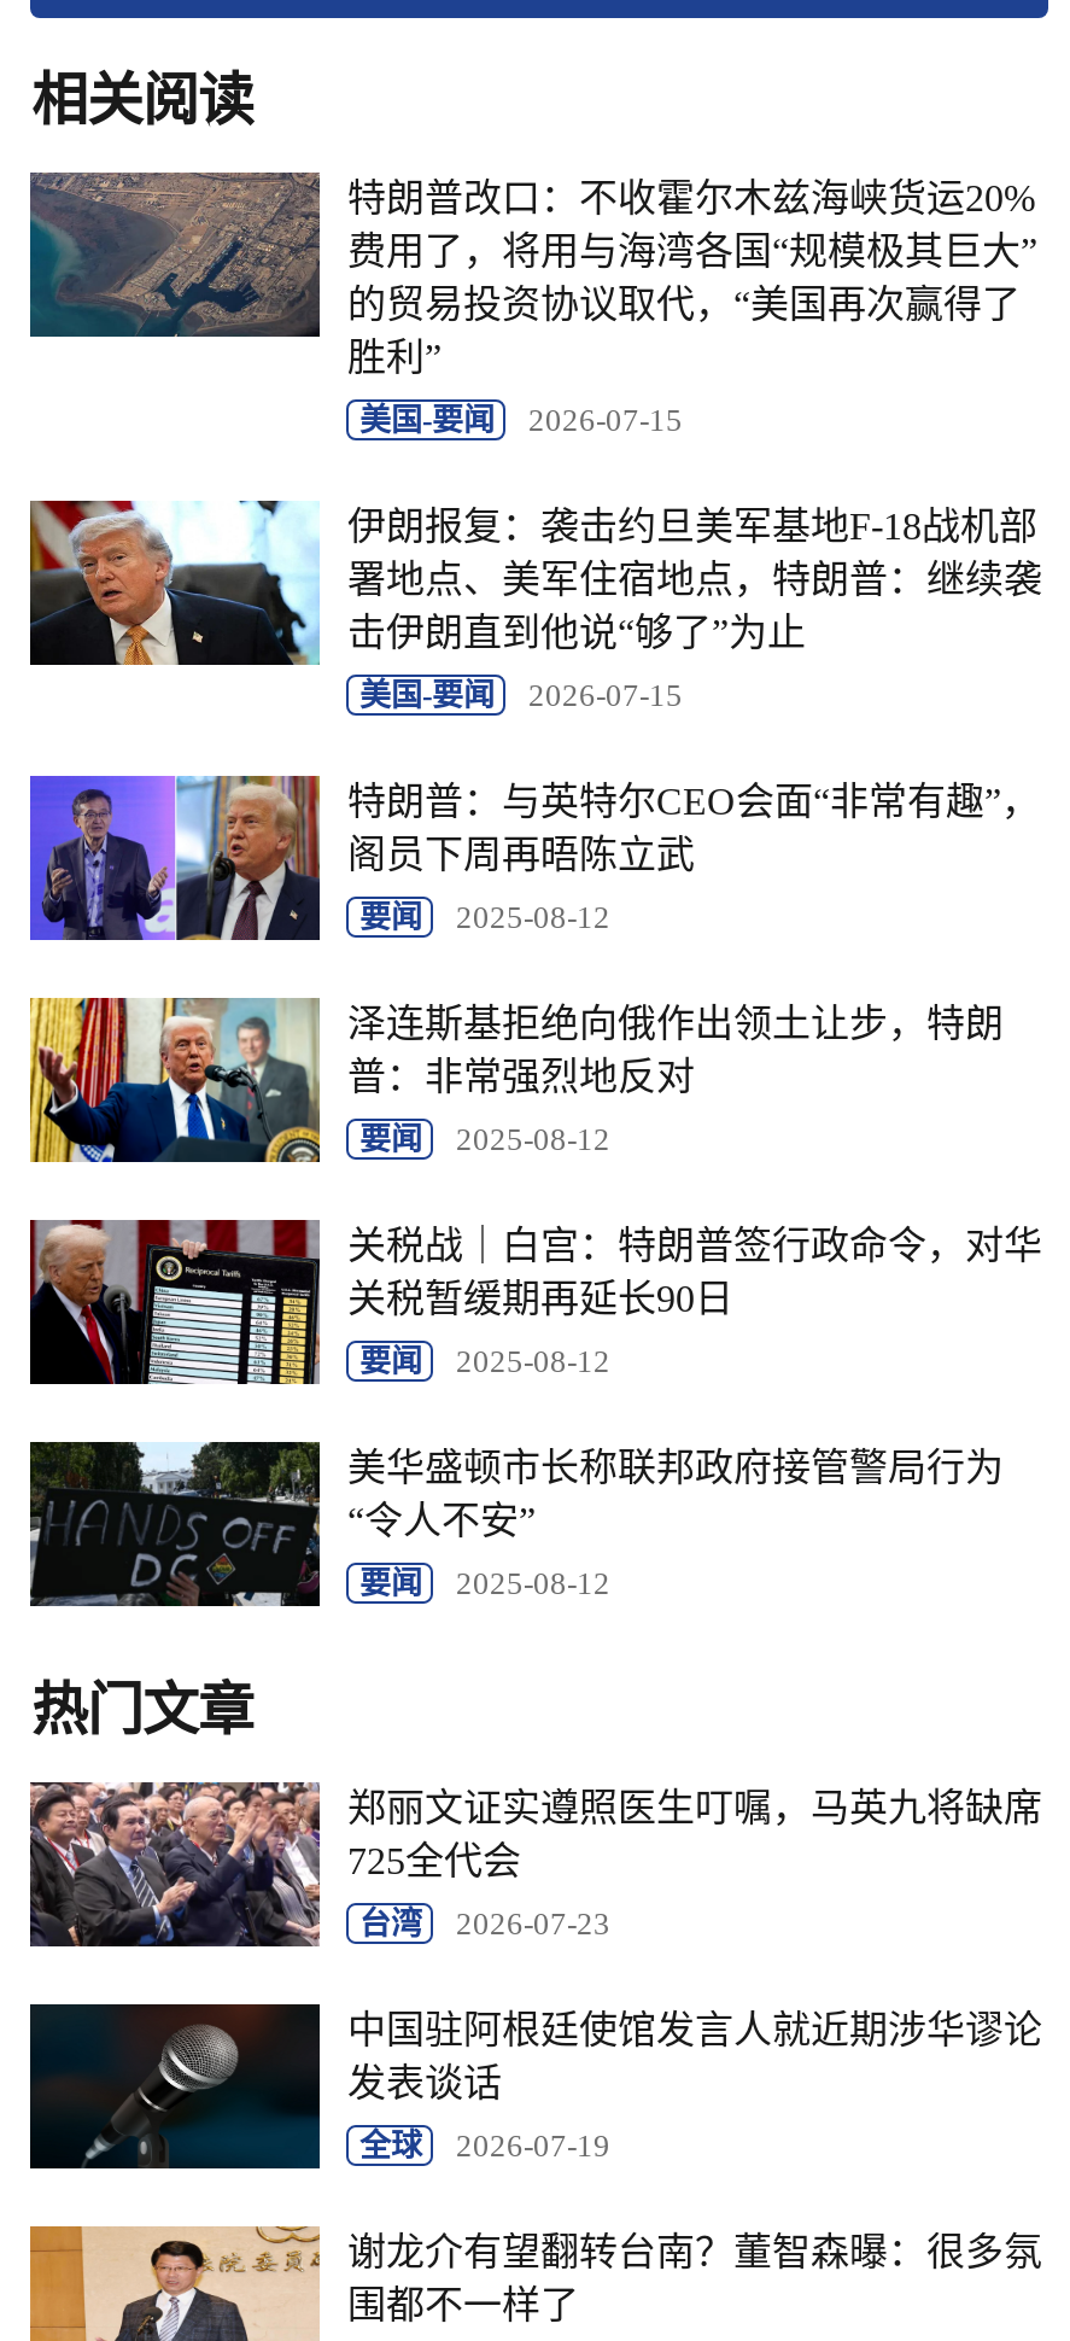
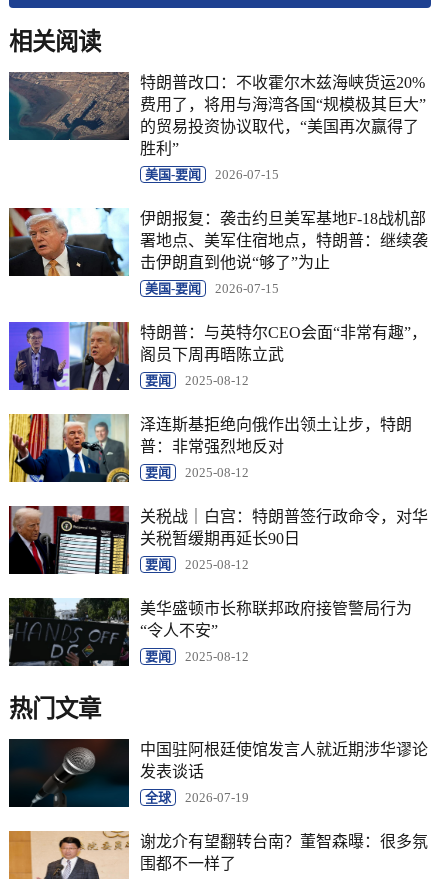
[28,1781,1042,1950] [image] | 郑丽文证实遵照医生叮嘱，马英九将缺席 | 725全代会 | 台湾 | 2026-07-23 -> none

